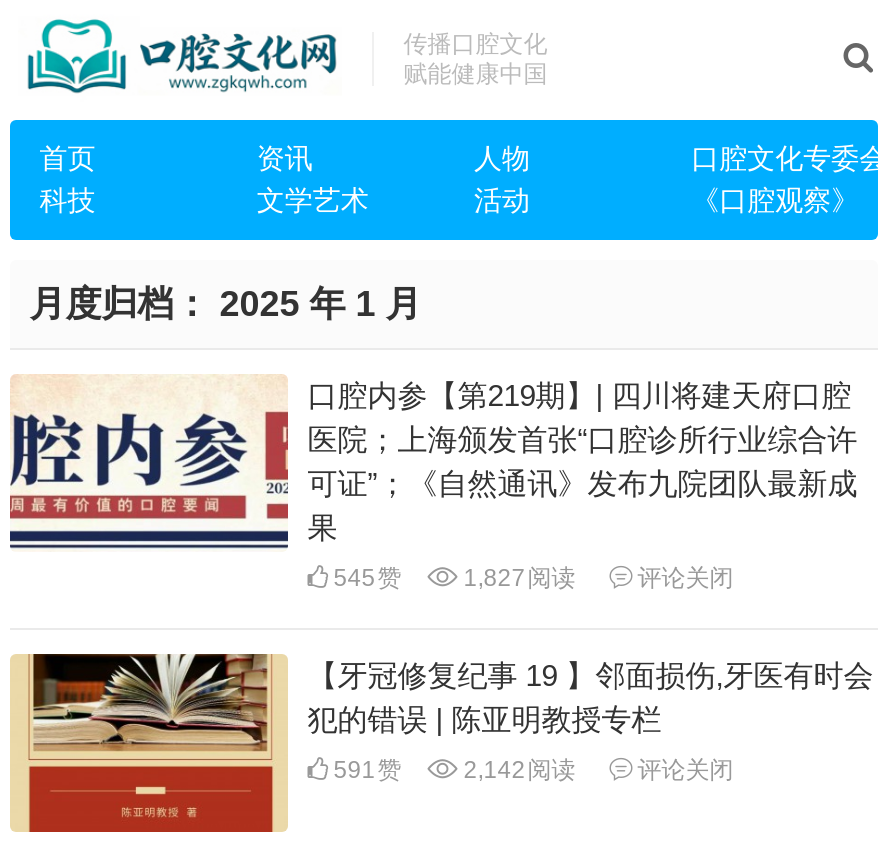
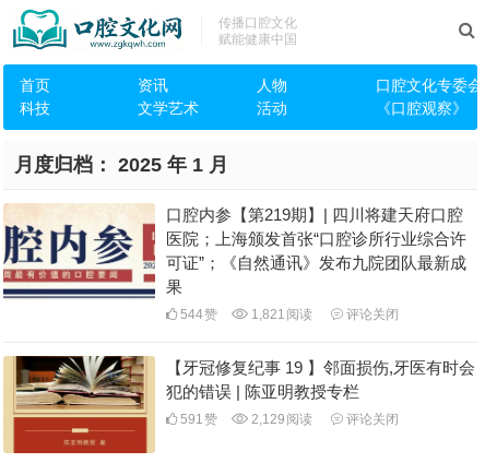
[328,564,402,592] 545赞 -> [177,307,217,322] 544赞
[458,564,576,592] 1,827阅读 -> [248,307,312,322] 1,821阅读
[328,756,734,784] 591赞 2,142阅读 评论关闭 -> [177,412,398,427] 591赞 2,129阅读 评论关闭

